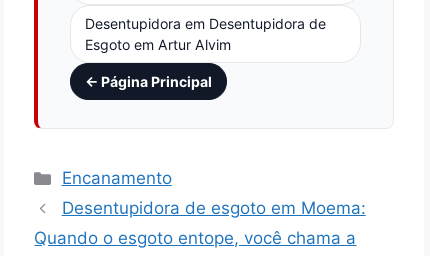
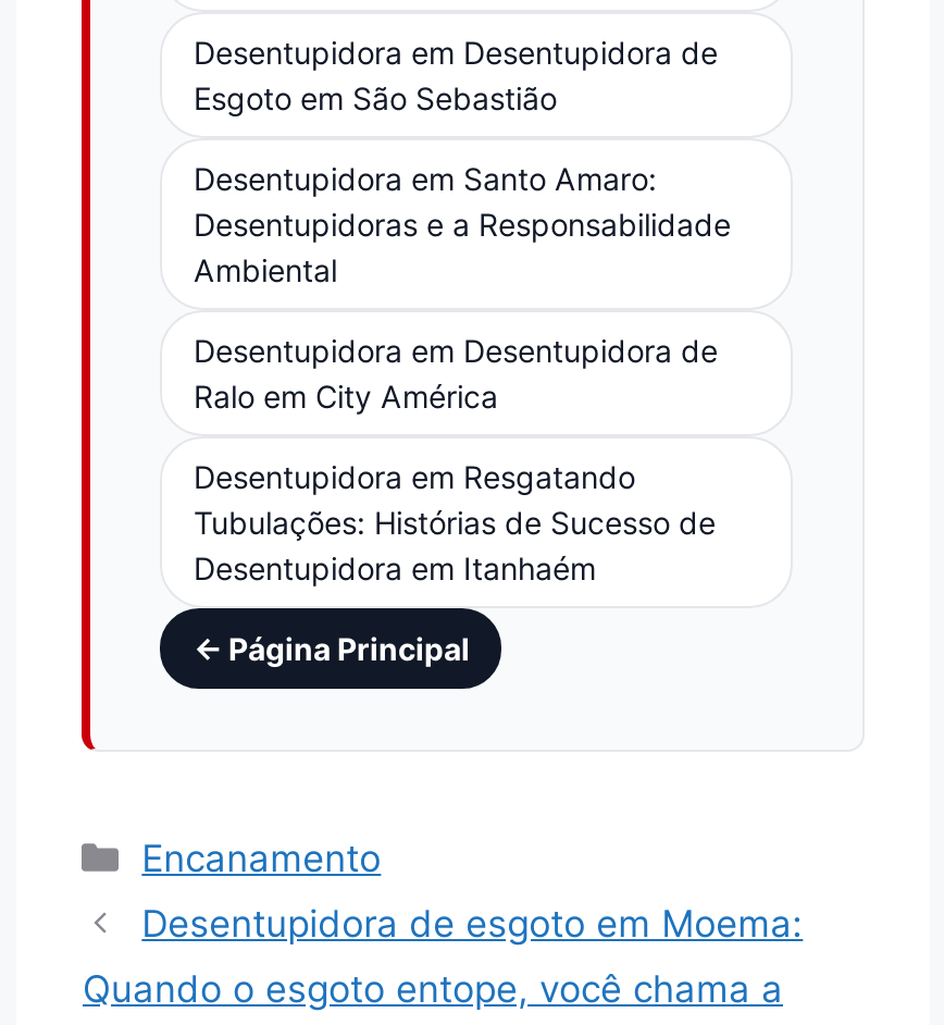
[85,36,231,53] Esgoto em Artur Alvim -> [194,79,731,586] Esgoto em São Sebastião | Desentupidora em Santo Amaro: | Desentupidoras e a Responsabilidade | Ambiental | Desentupidora em Desentupidora de | Ralo em City América | Desentupidora em Resgatando | Tubulações: Histórias de Sucesso de | Desentupidora em Itanhaém

